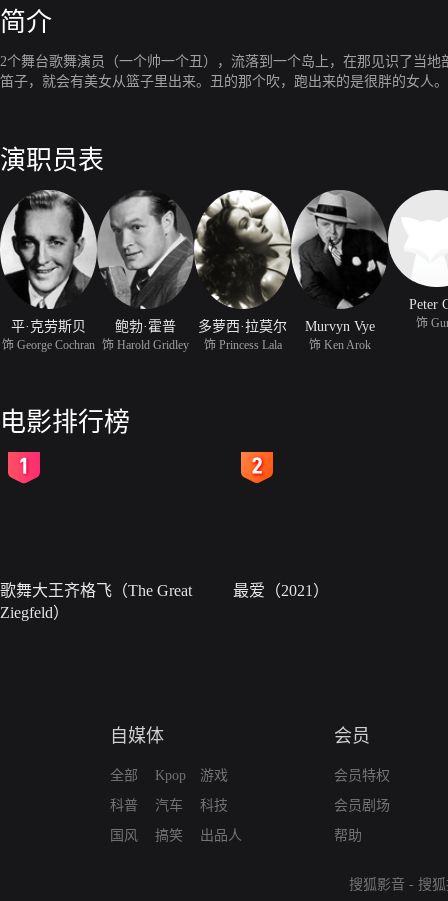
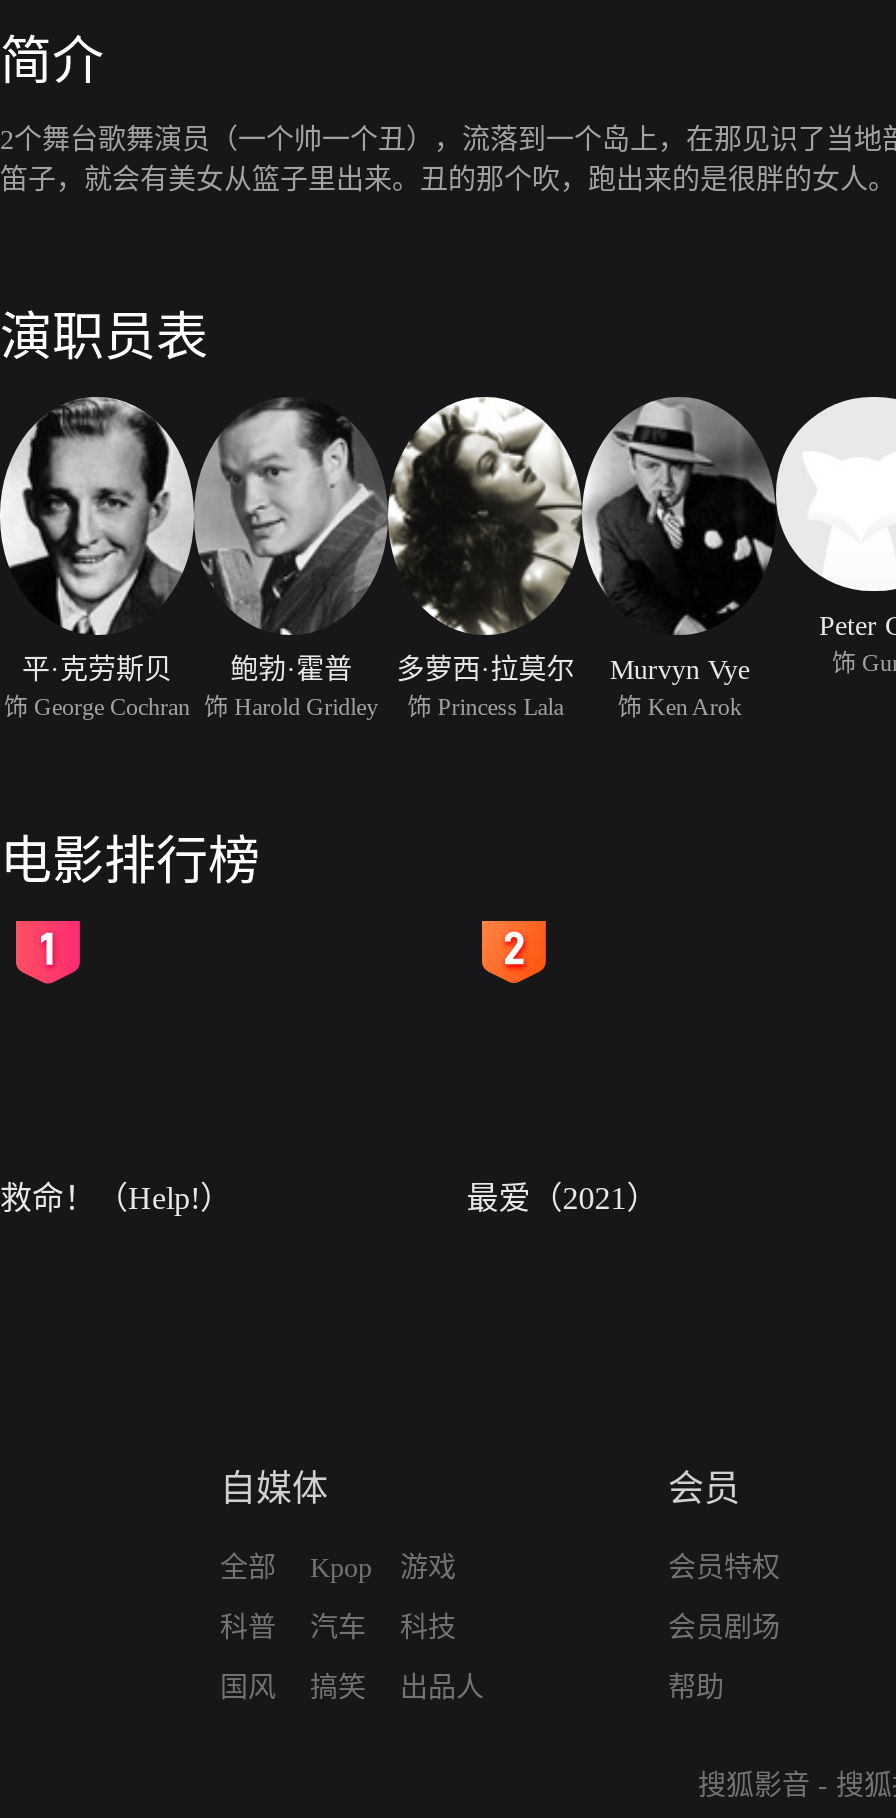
[0,582,192,621] 歌舞大王齐格飞（The Great | Ziegfeld） -> [0,1181,232,1215] 救命！（Help!）

